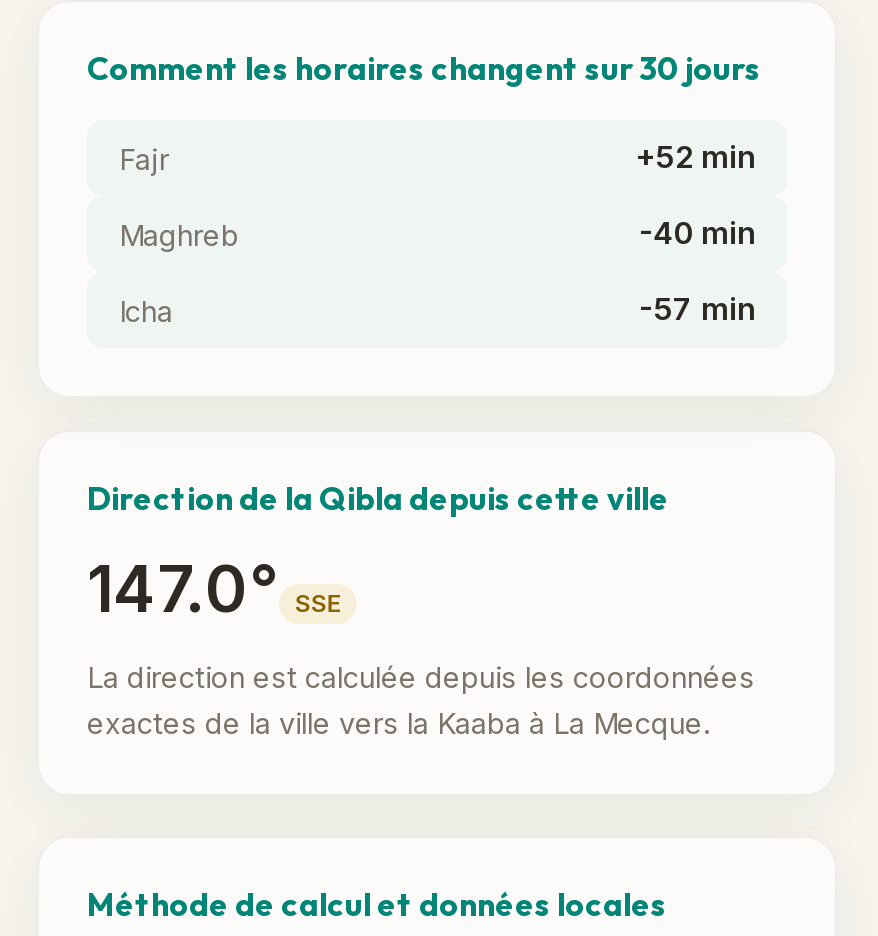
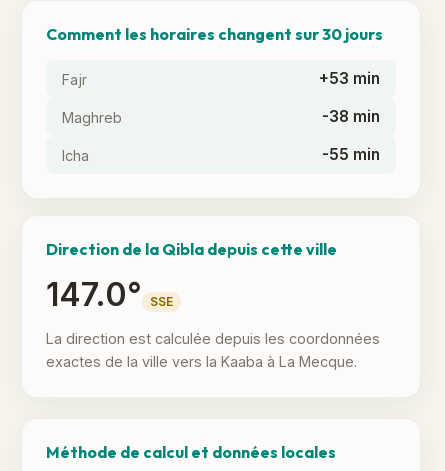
[635,138,755,176] +52 min -> [319,69,380,88] +53 min
[639,214,755,252] -40 min -> [322,107,380,126] -38 min
[639,290,755,328] -57 min -> [322,145,380,164] -55 min

